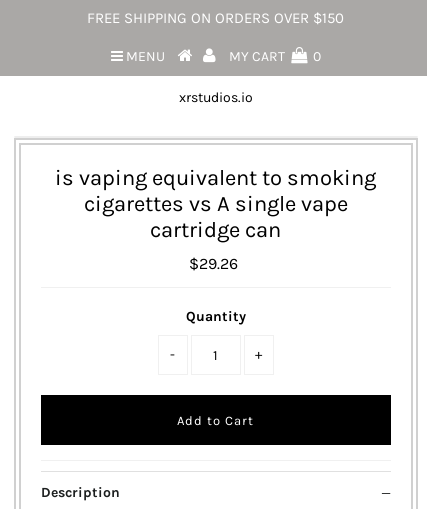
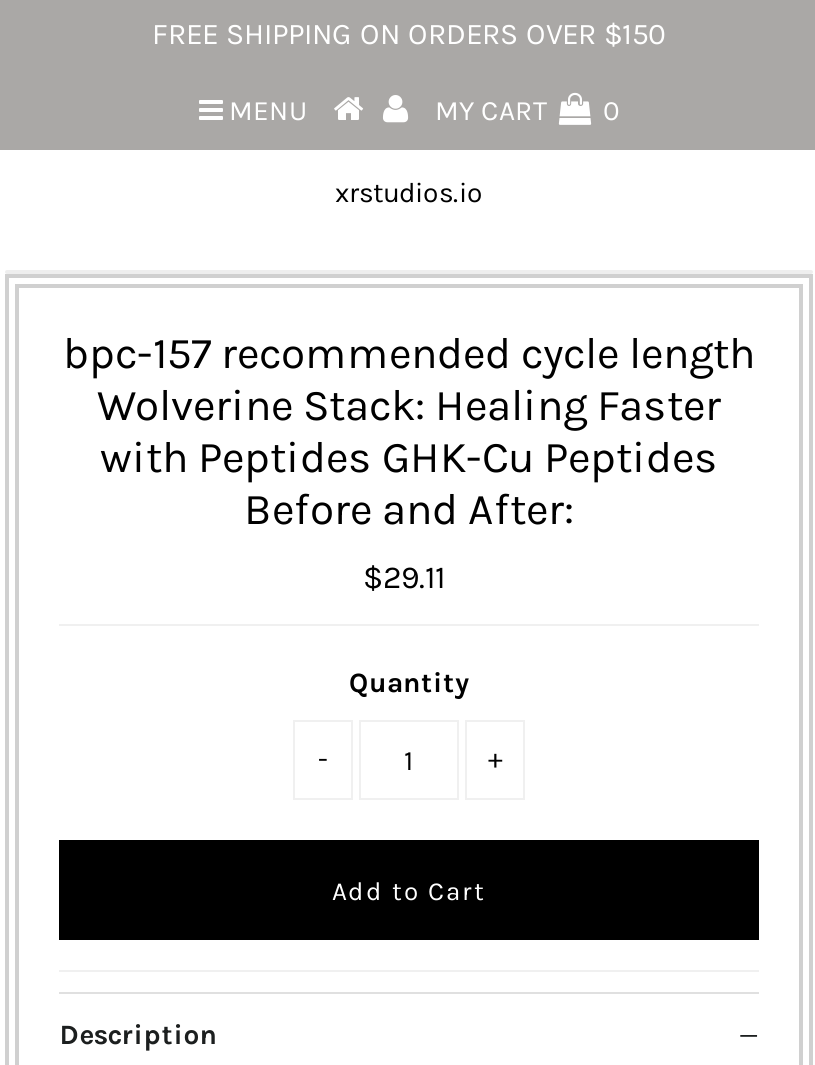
[55,165,376,273] is vaping equivalent to smoking | cigarettes vs A single vape | cartridge can | $29.26 -> [63,328,755,596] bpc-157 recommended cycle length | Wolverine Stack: Healing Faster | with Peptides GHK-Cu Peptides | Before and After: | $29.11

